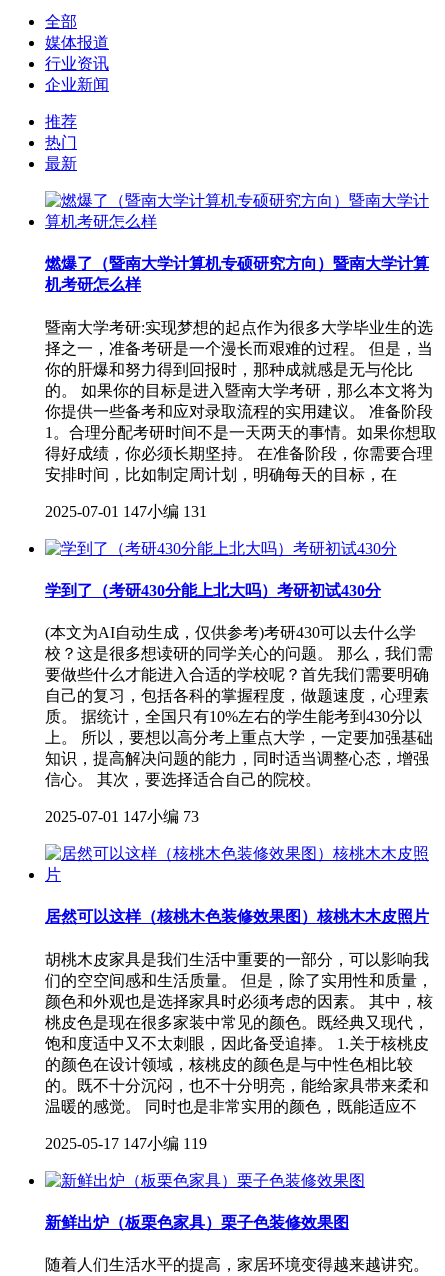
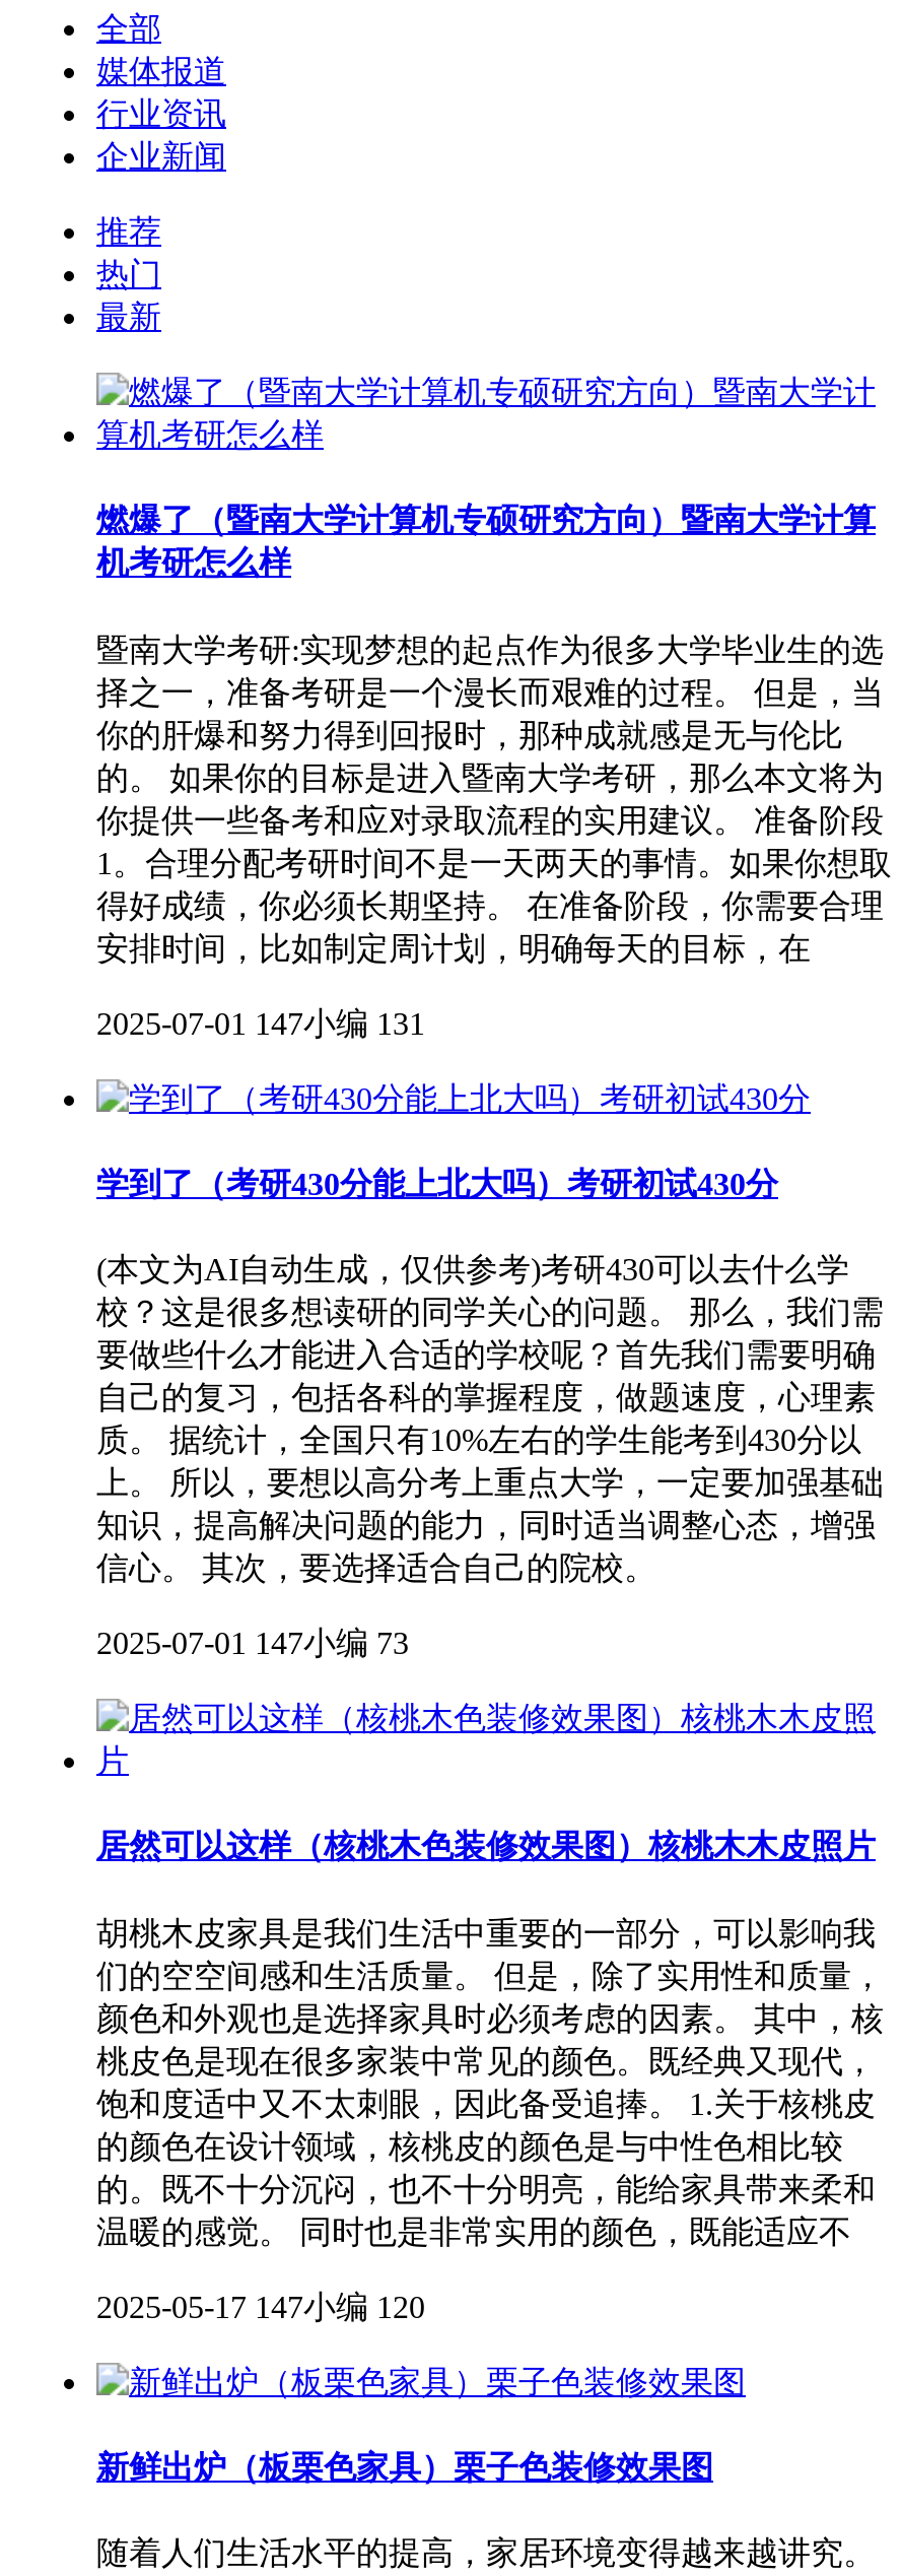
[45,1135,207,1152] 2025-05-17 147小编 119 -> [96,2289,425,2323] 2025-05-17 147小编 120

